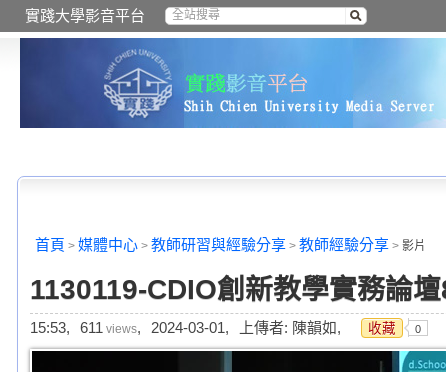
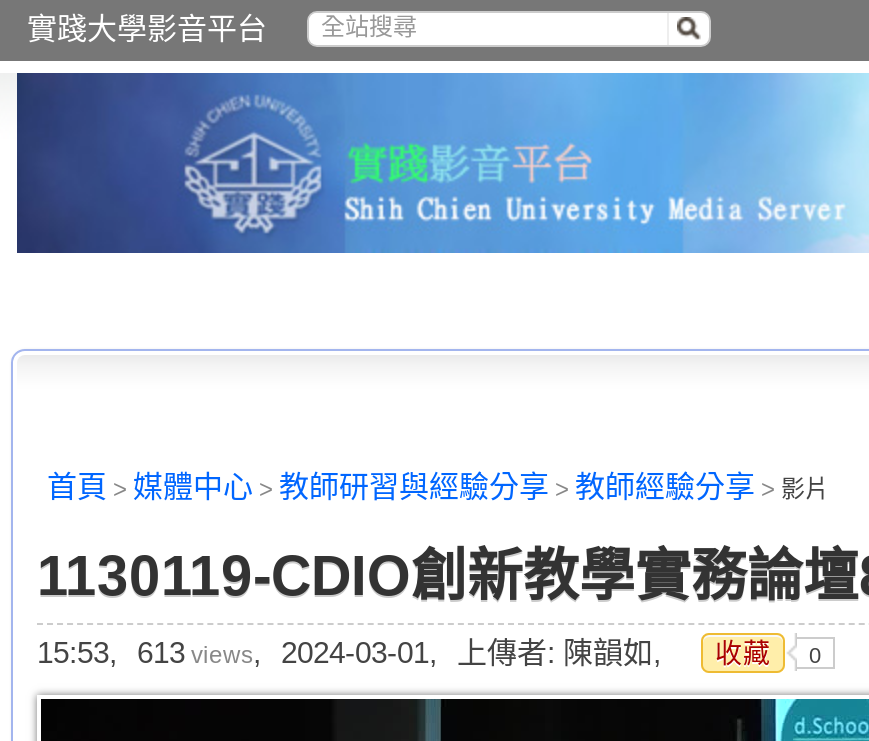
[30,319,341,336] 15:53, 611 views, 2024-03-01, 上傳者: 陳韻如, -> [37,635,661,669] 15:53, 613 views, 2024-03-01, 上傳者: 陳韻如,

